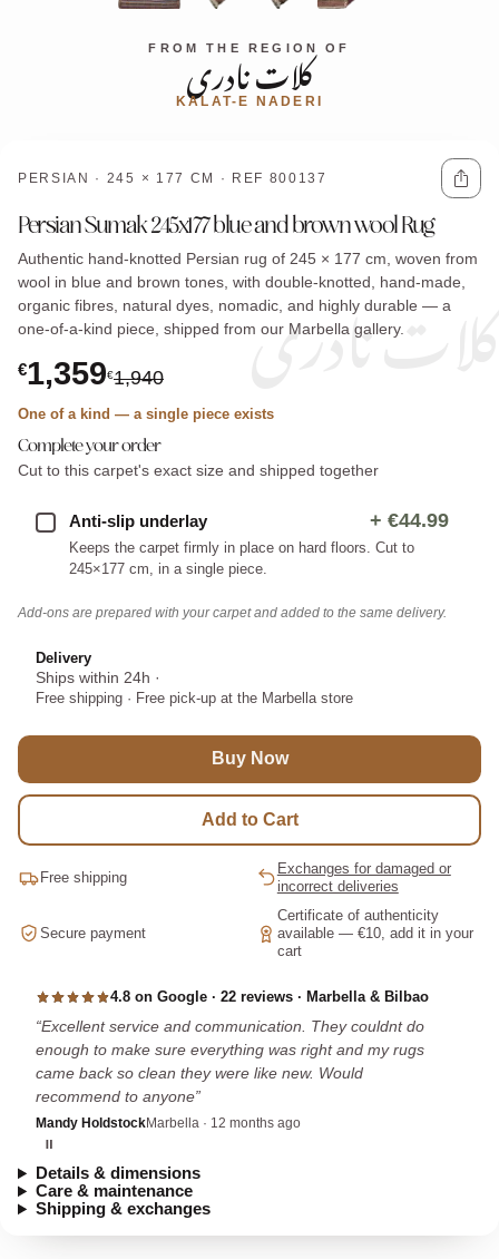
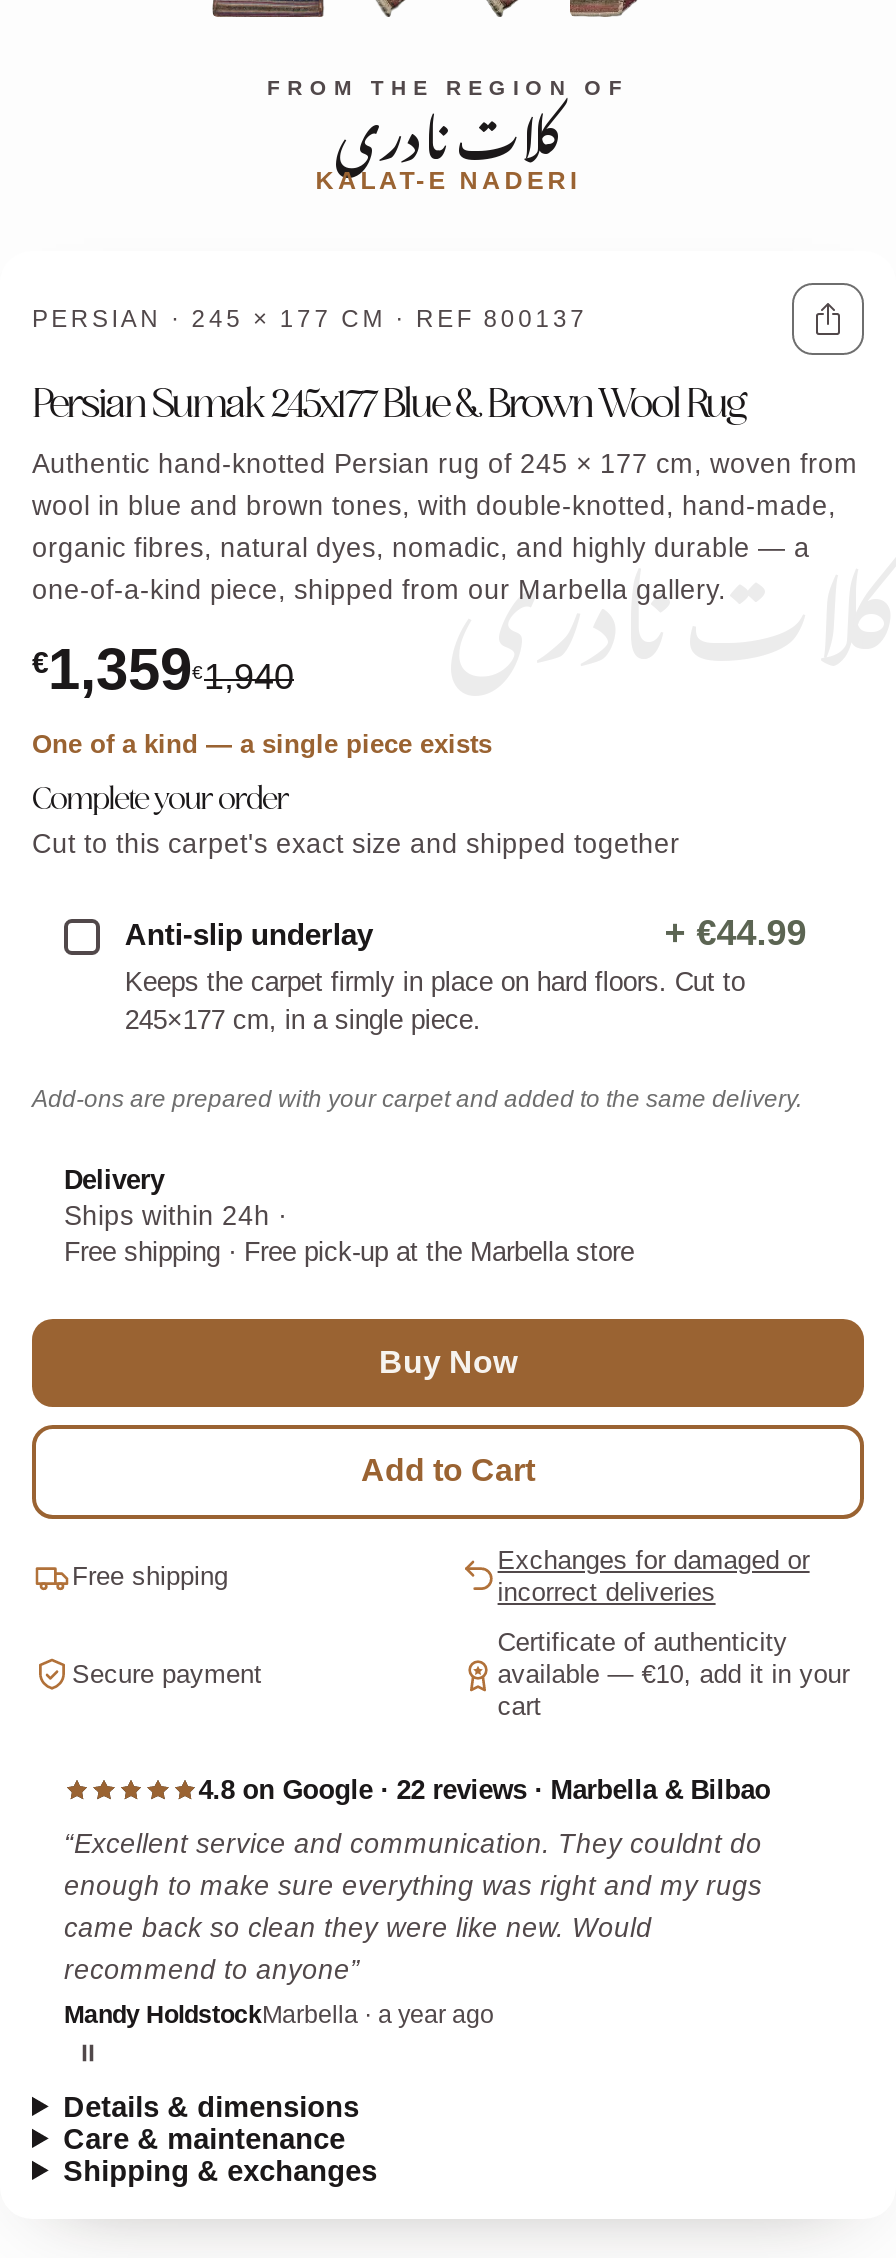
[18,213,434,238] Persian Sumak 245x177 blue and brown wool Rug -> [32,383,745,427] Persian Sumak 245x177 Blue & Brown Wool Rug
[36,1115,301,1131] Mandy HoldstockMarbella · 12 months ago -> [64,2002,494,2030] Mandy HoldstockMarbella · a year ago

